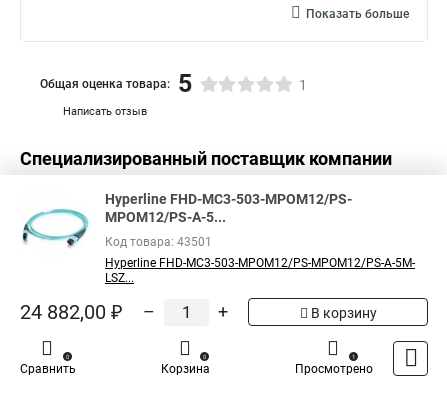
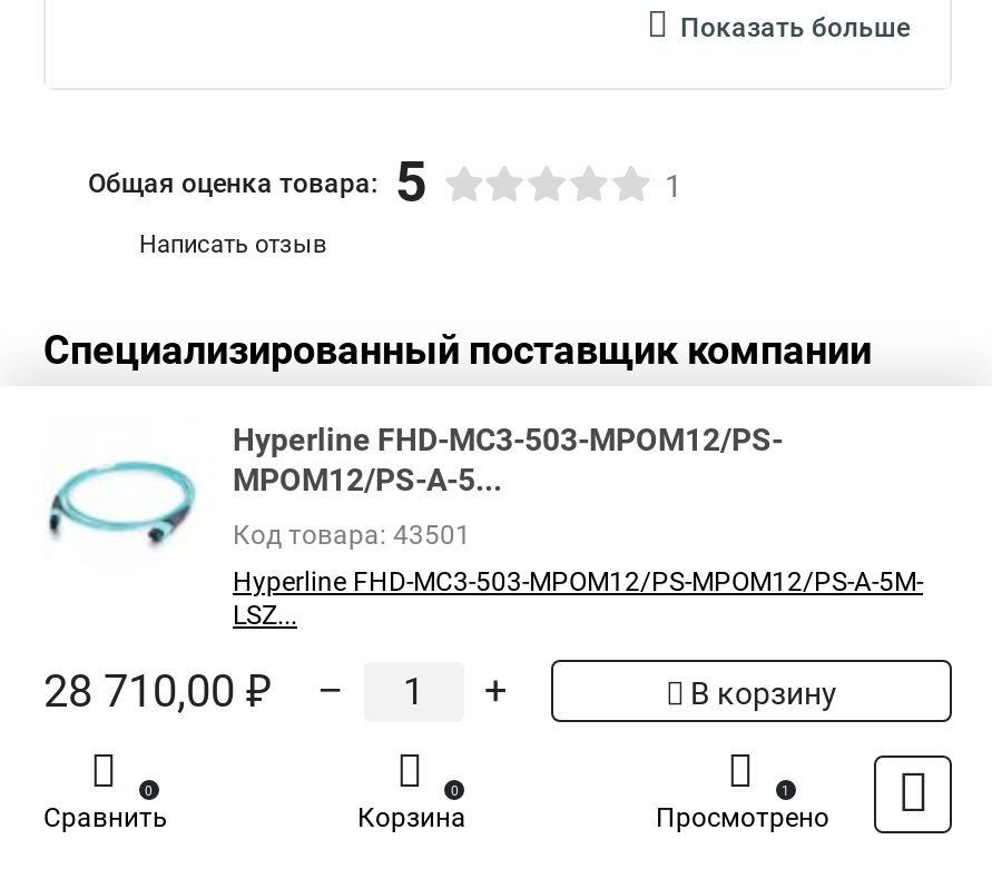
[20,300,123,324] 24 882,00 ₽ -> [43,664,273,718] 28 710,00 ₽

